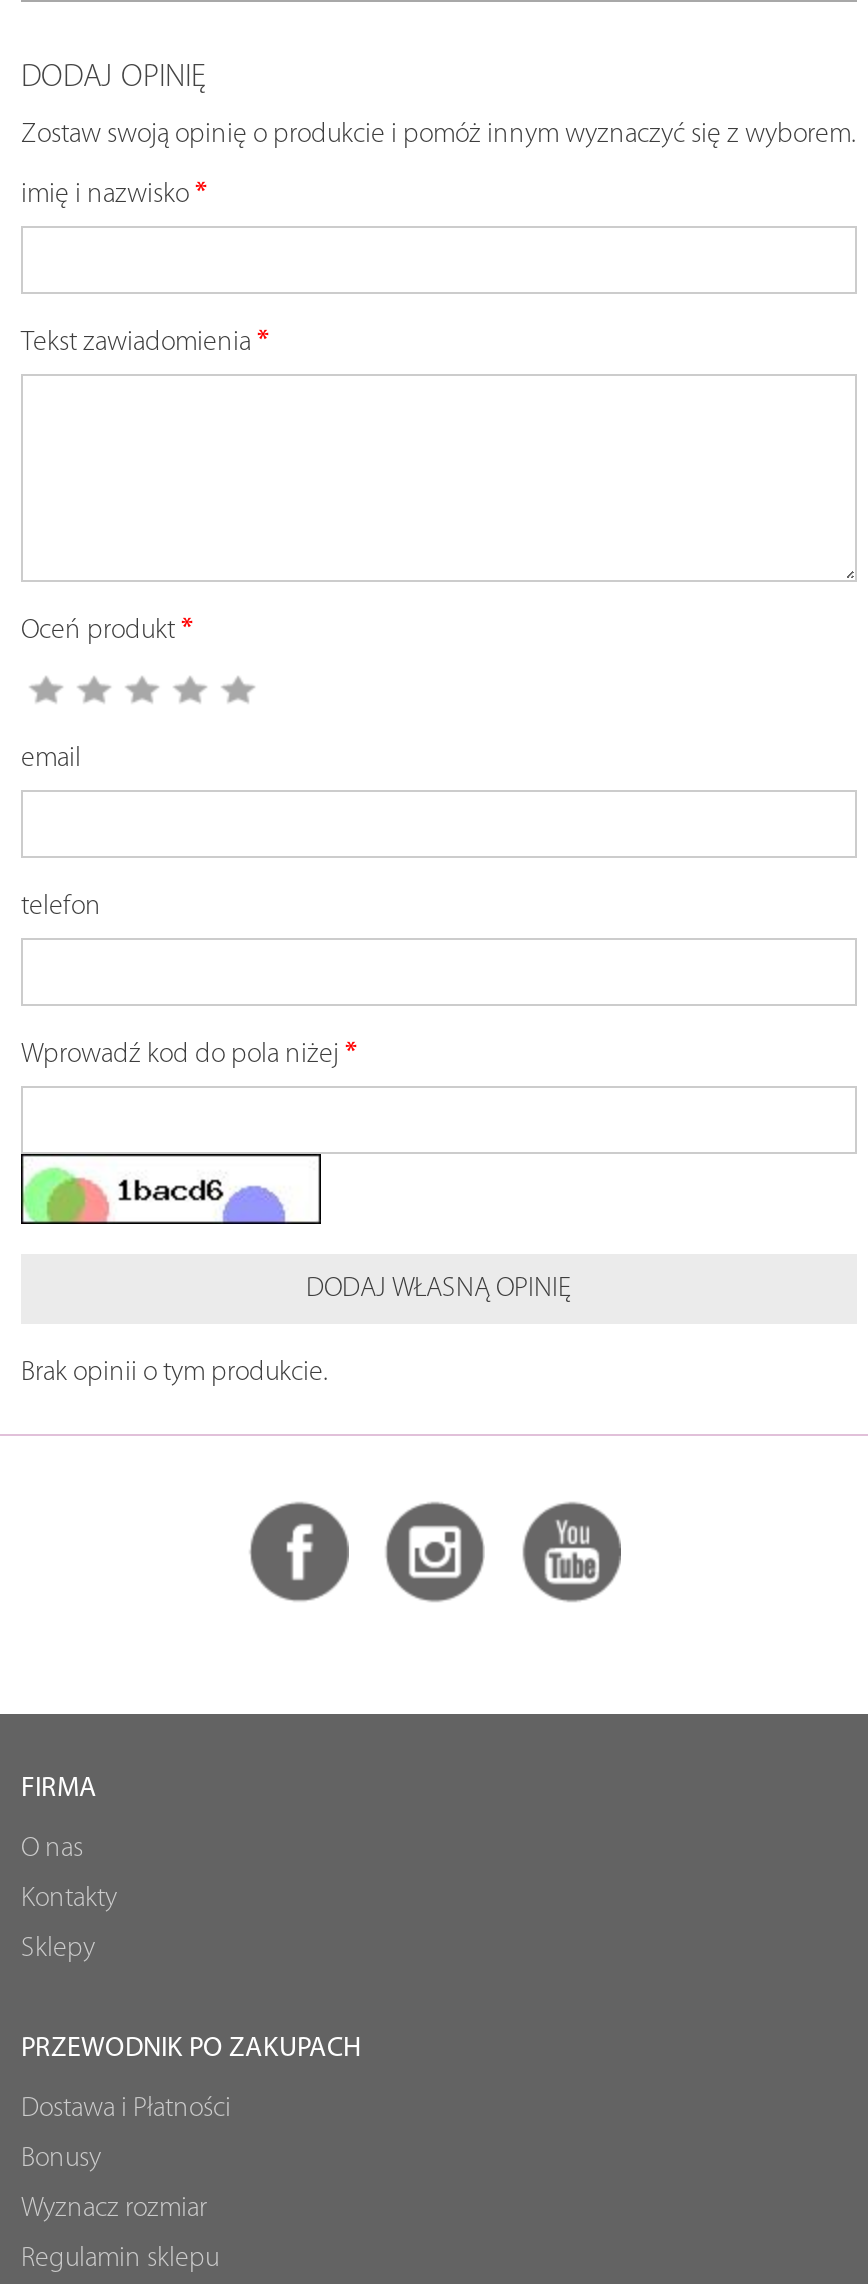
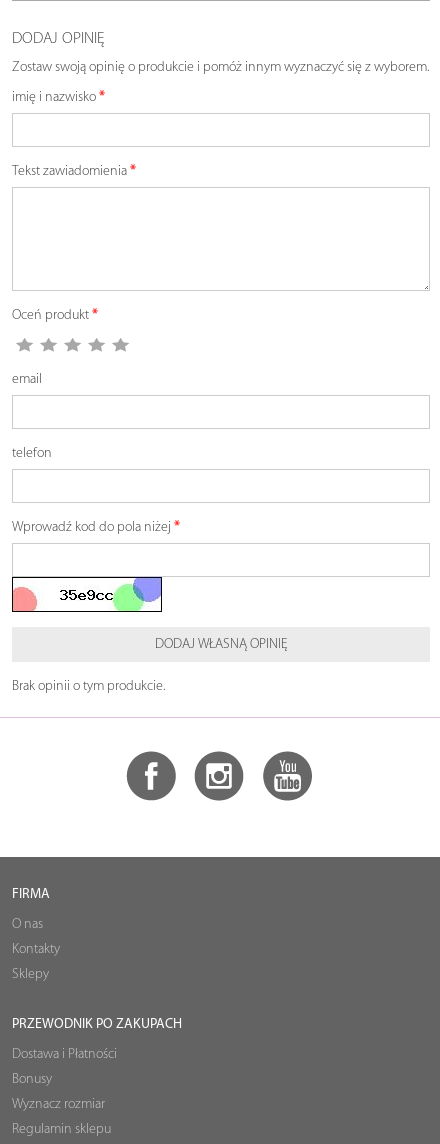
[21,1154,321,1224] [image] -> [12,577,162,612] [image]

